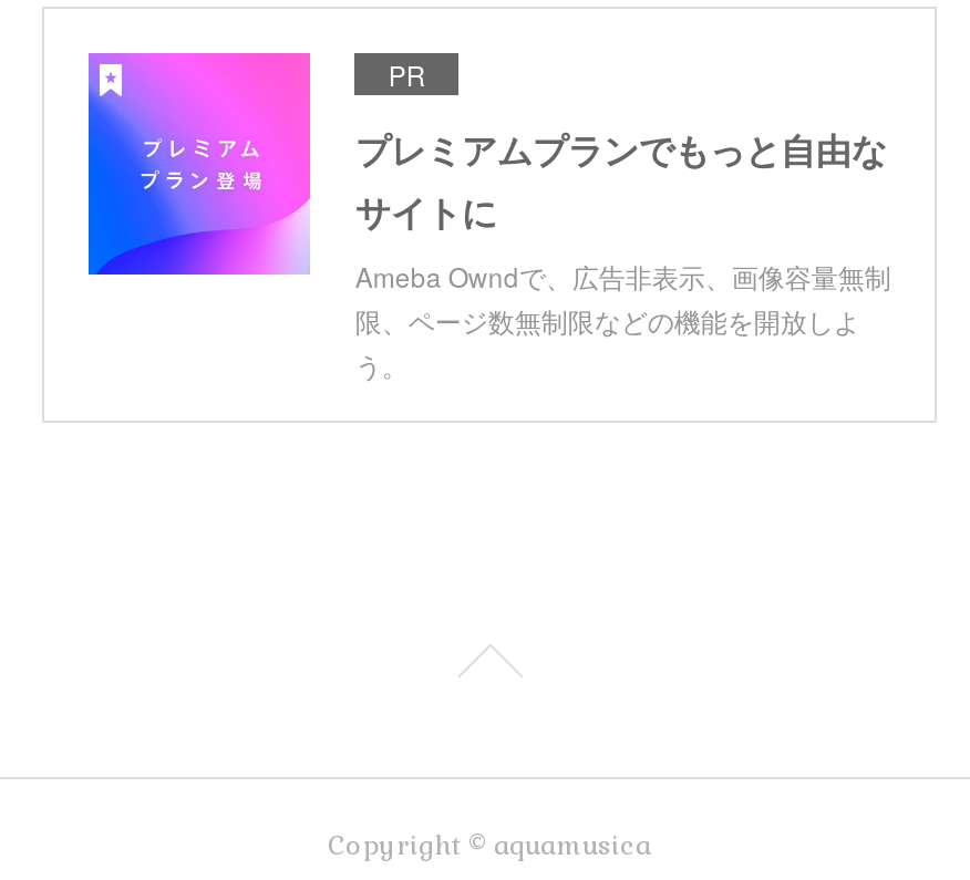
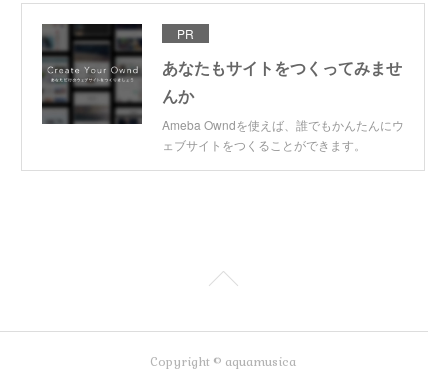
[86,51,891,383] [image] | プレミアムプランでもっと自由な | サイトに | Ameba Owndで、広告非表示、画像容量無制 | 限、ページ数無制限などの機能を開放しよ | う。 -> [41,23,404,153] [image] | あなたもサイトをつくってみませ | んか | Ameba Owndを使えば、誰でもかんたんにウ | ェブサイトをつくることができます。

